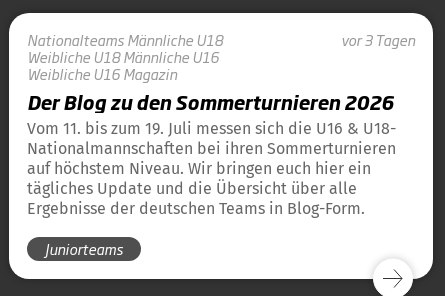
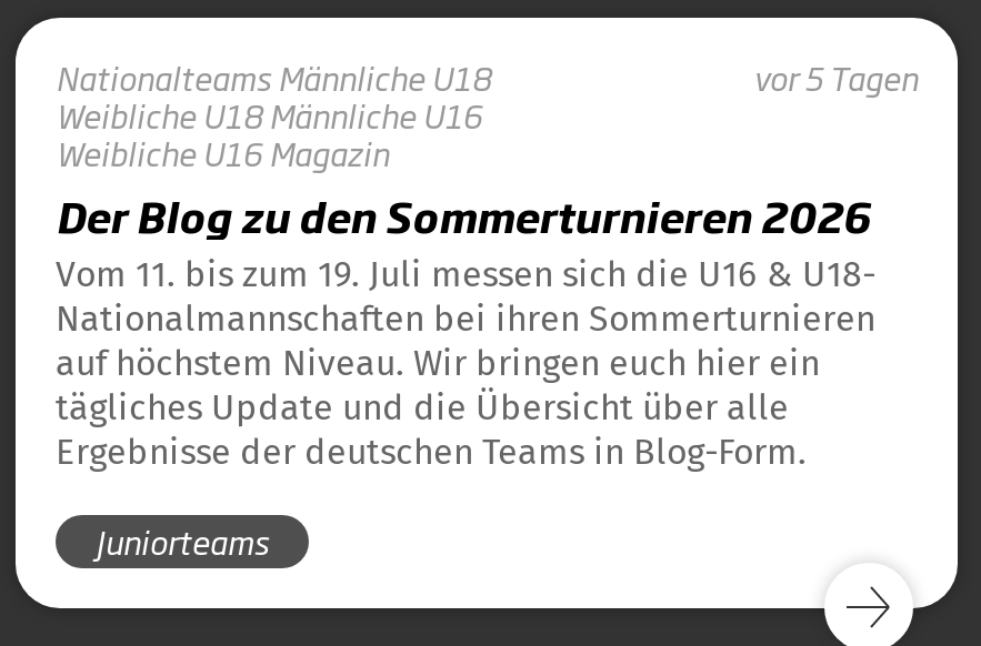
[341,29,415,50] vor 3 Tagen -> [753,53,918,100] vor 5 Tagen

